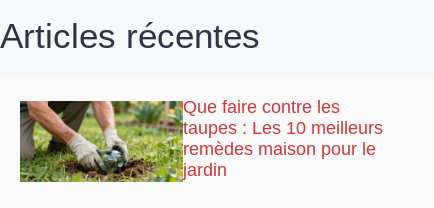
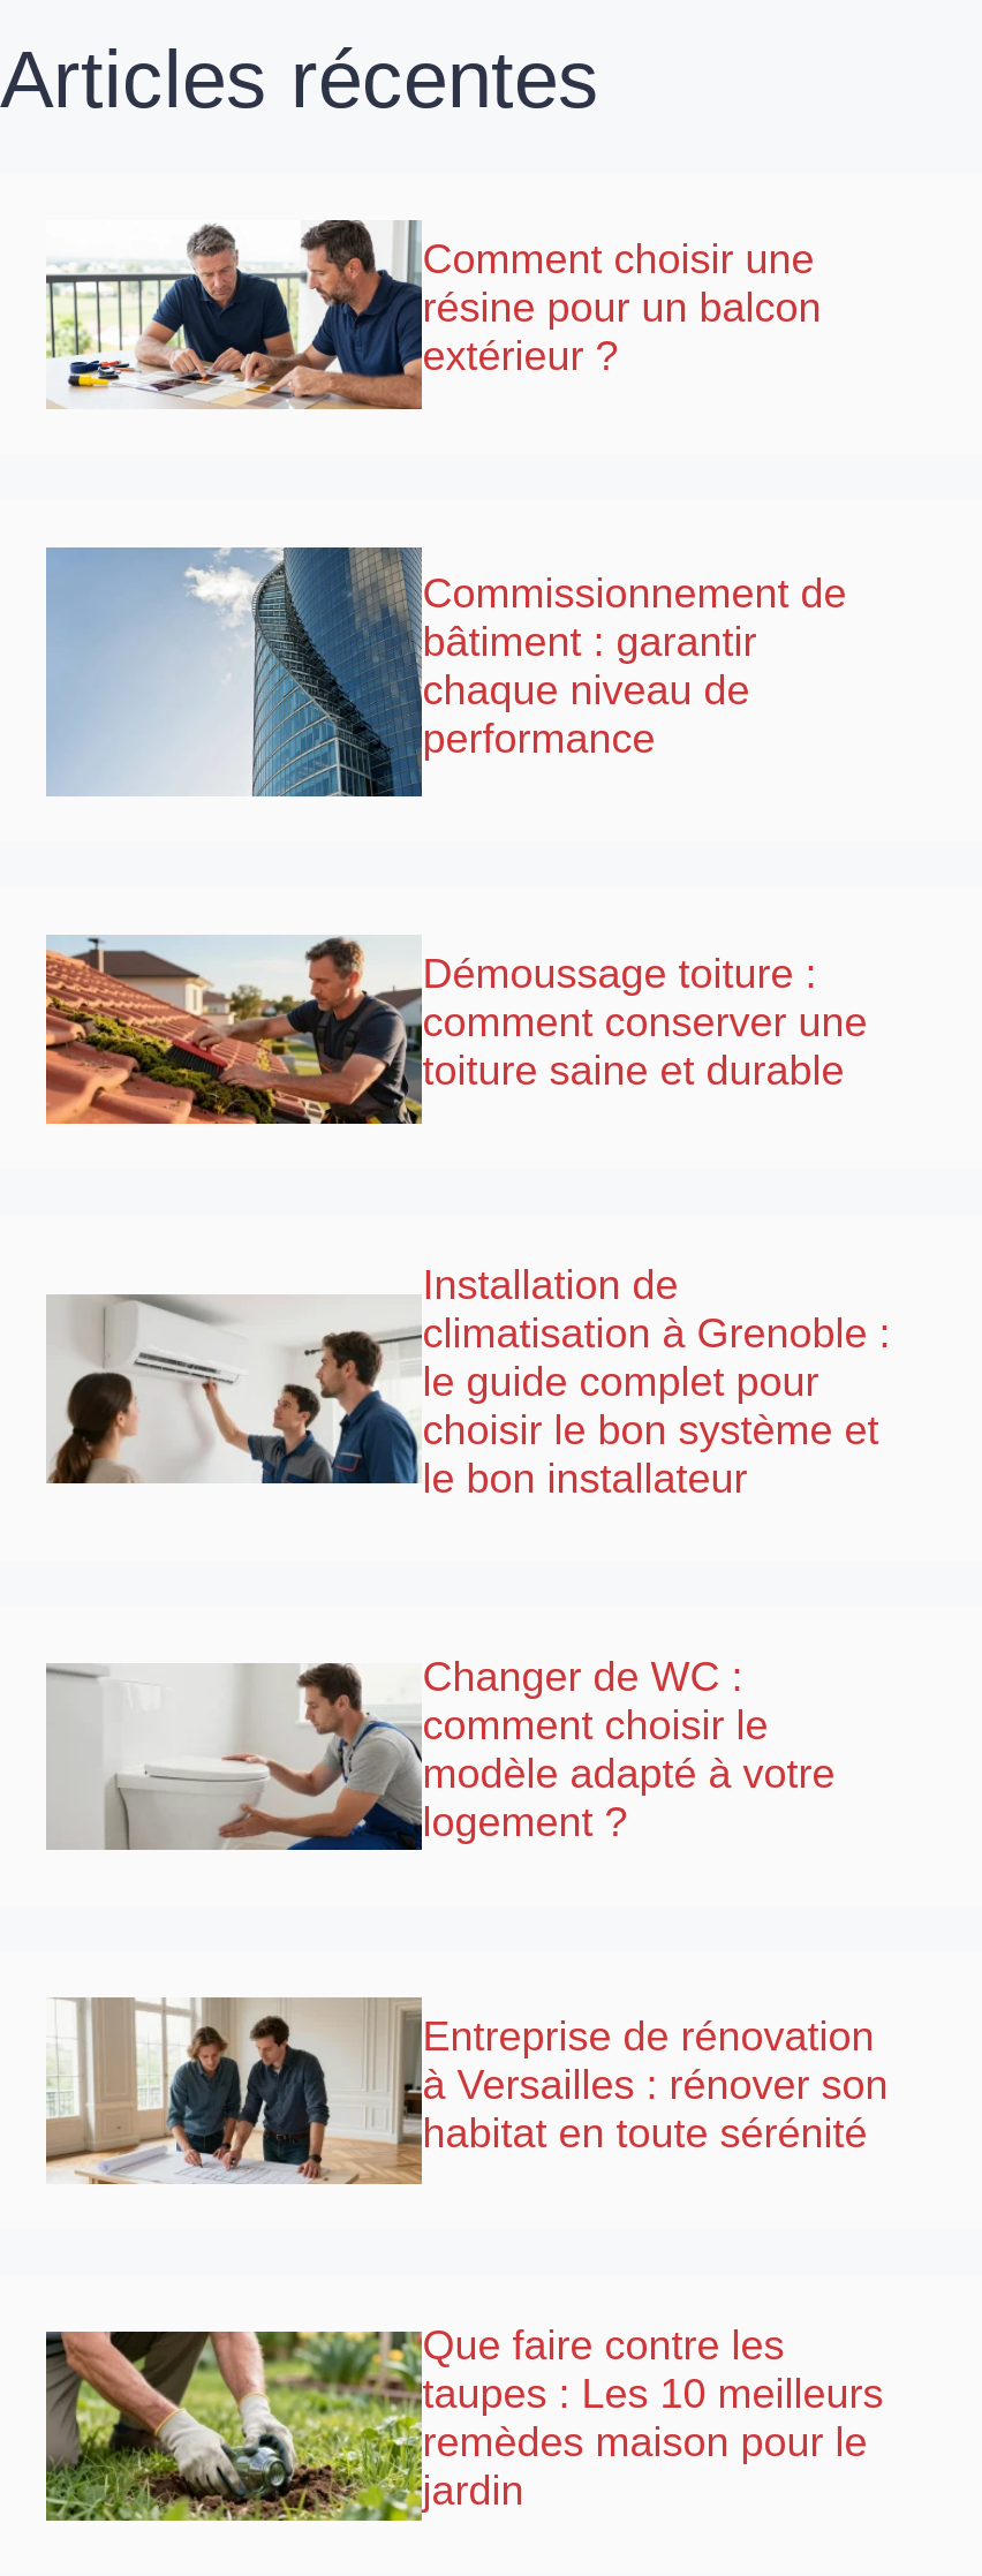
none -> [44,545,846,799] [image] | Commissionnement de | bâtiment : garantir | chaque niveau de | performance
none -> [44,935,867,1126] [image] | Démoussage toiture : | comment conserver une | toiture saine et durable
none -> [44,1654,835,1852] [image] | Changer de WC : | comment choisir le | modèle adapté à votre | logement ?
none -> [44,1995,888,2186] [image] | Entreprise de rénovation | à Versailles : rénover son | habitat en toute sérénité
none -> [46,218,821,411] [image] | Comment choisir une | résine pour un balcon | extérieur ?
none -> [46,1262,890,1502] [image] | Installation de | climatisation à Grenoble : | le guide complet pour | choisir le bon système et | le bon installateur

